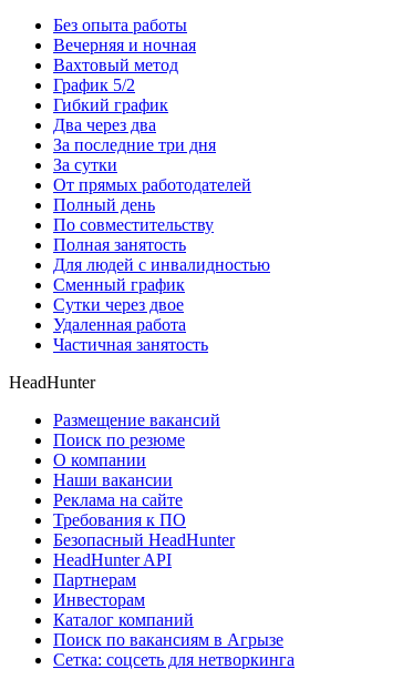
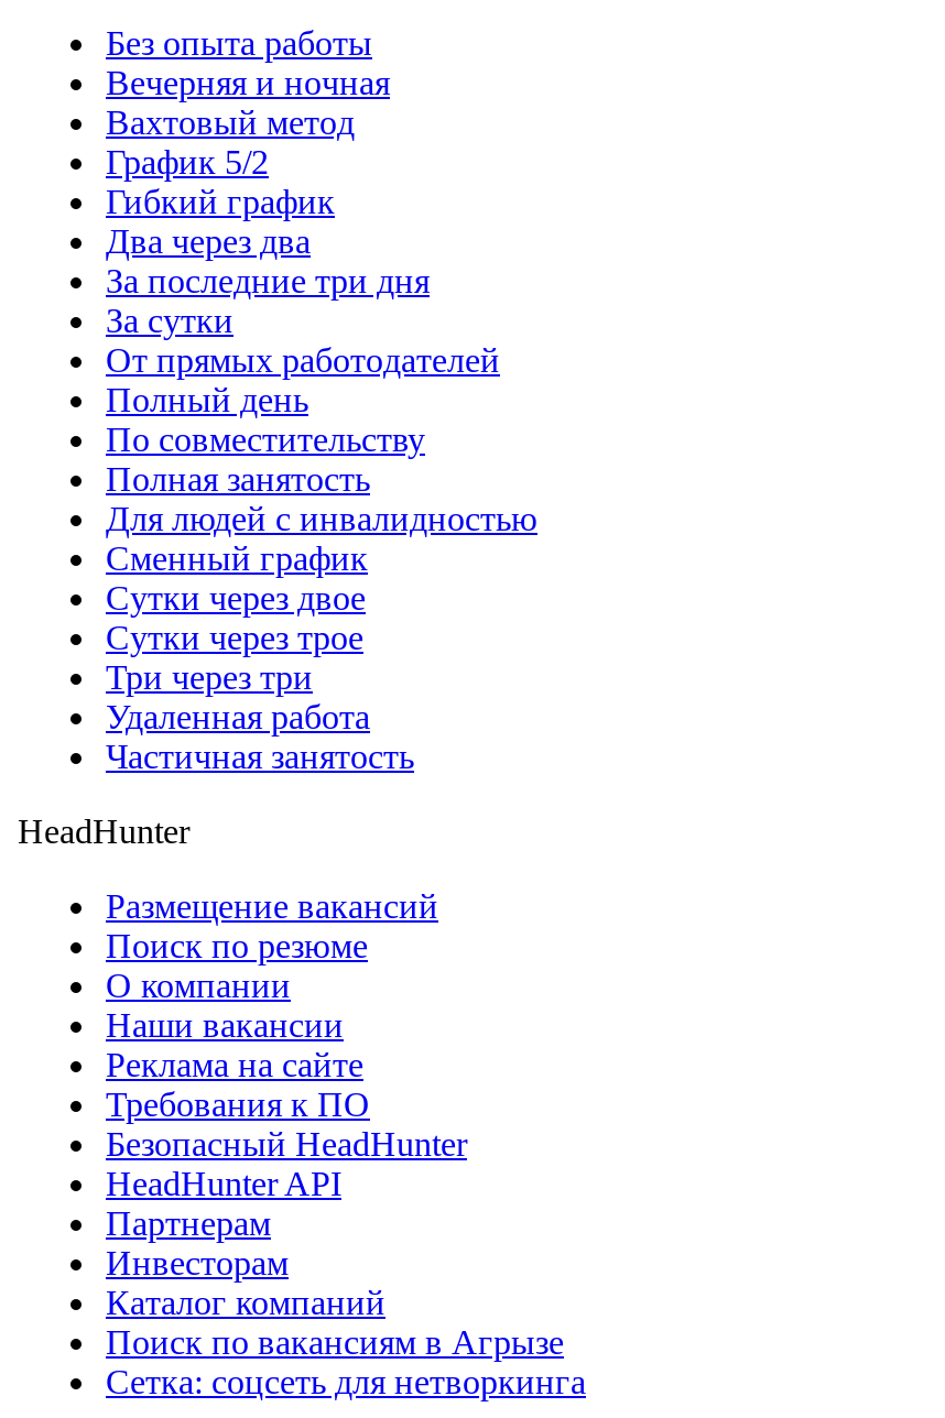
none -> [106,619,363,696] Сутки через трое | Три через три

